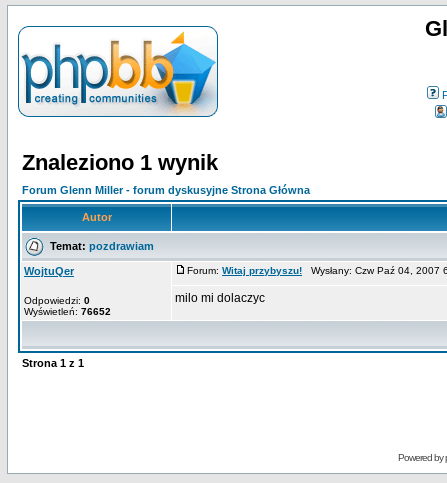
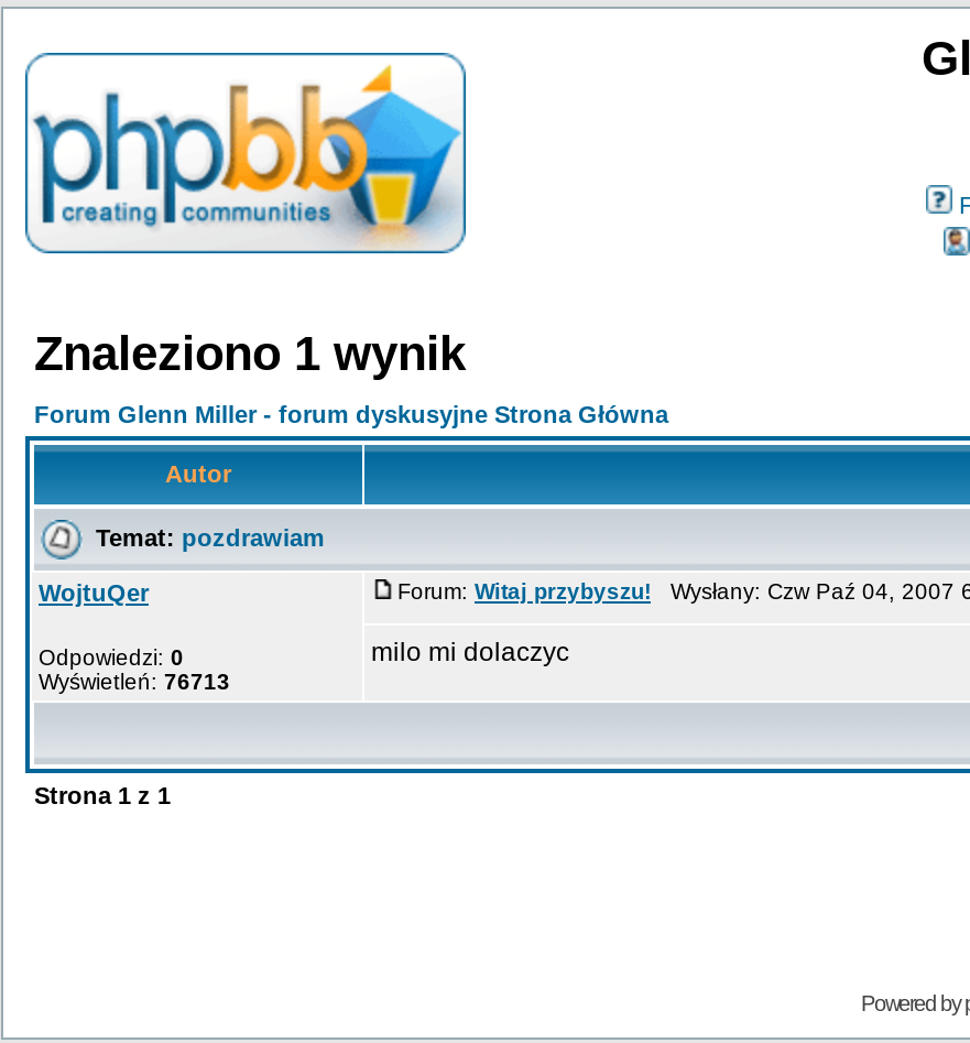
[24,306,111,317] Wyświetleń: 76652 -> [39,670,230,694] Wyświetleń: 76713

